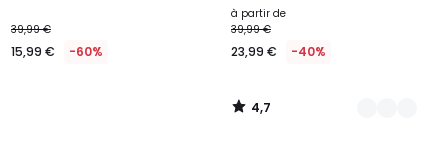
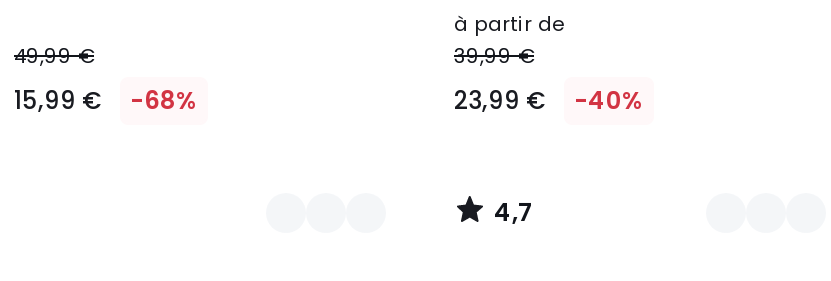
[11,22,51,37] 39,99 € -> [14,41,94,71] 49,99 €
[11,43,103,60] 15,99 € -60% -> [14,83,198,117] 15,99 € -68%

